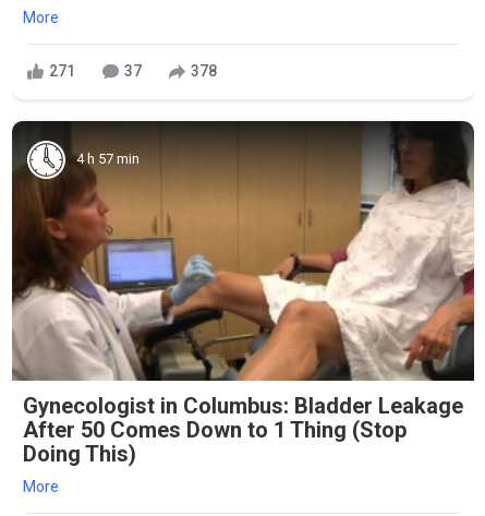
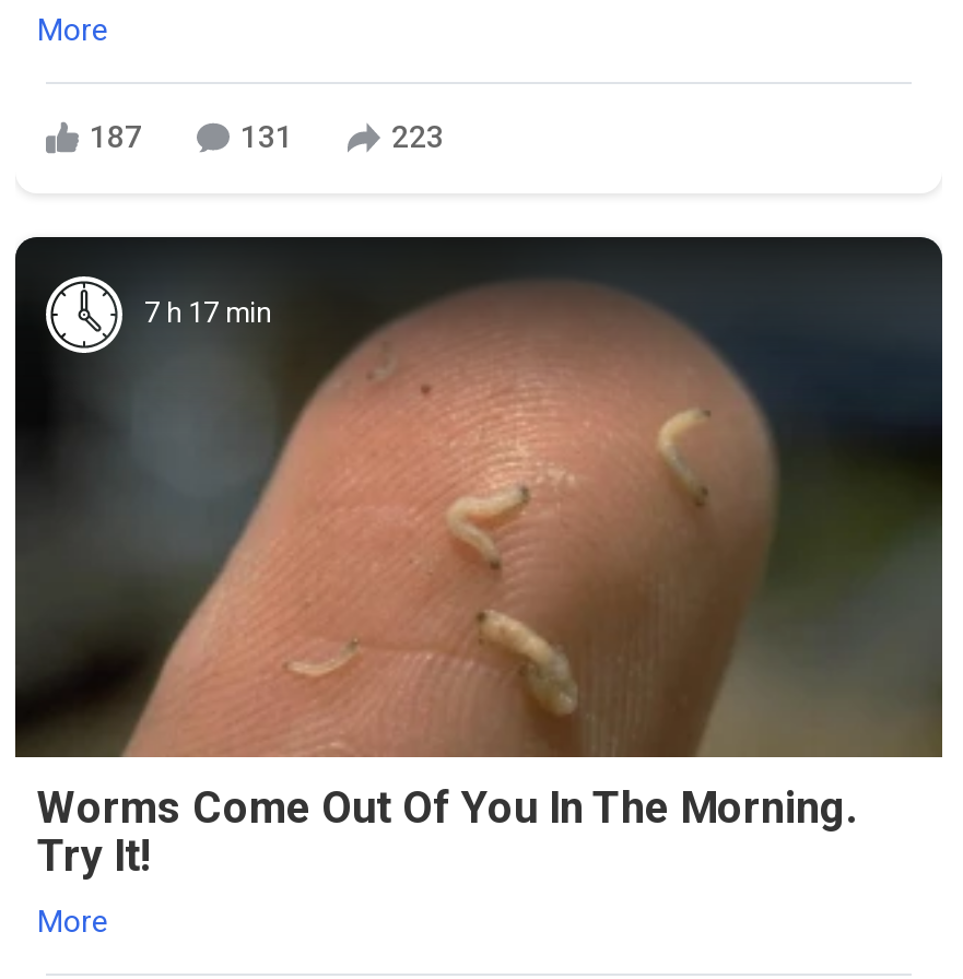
[49,62,217,80] 271 | 37 | 378 -> [90,119,444,154] 187 | 131 | 223
[12,133,475,382] [image] | 4 h 57 min -> [15,263,944,718] [image] | 7 h 17 min
[23,393,463,467] Gynecologist in Columbus: Bladder Leakage | After 50 Comes Down to 1 Thing (Stop | Doing This) -> [37,781,857,882] Worms Come Out Of You In The Morning. | Try It!

